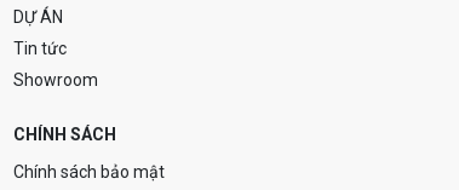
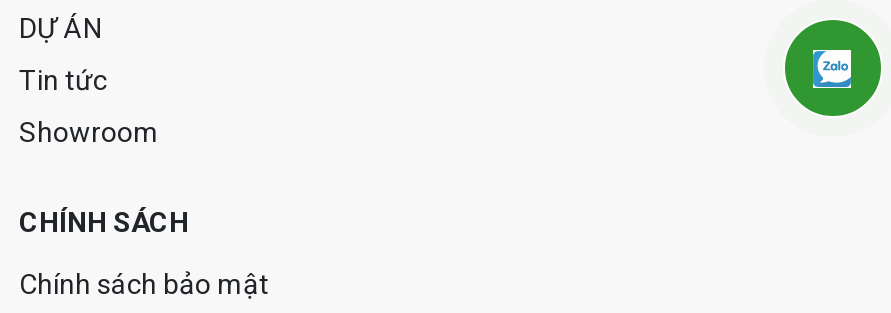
none -> [783,18,883,118] [image]

